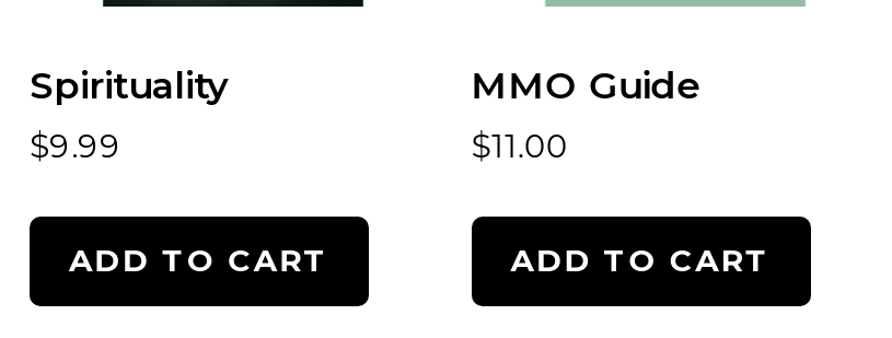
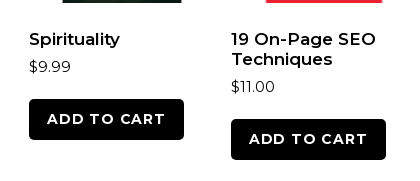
[471,63,701,106] MMO Guide -> [231,29,376,69] 19 On-Page SEO | Techniques

